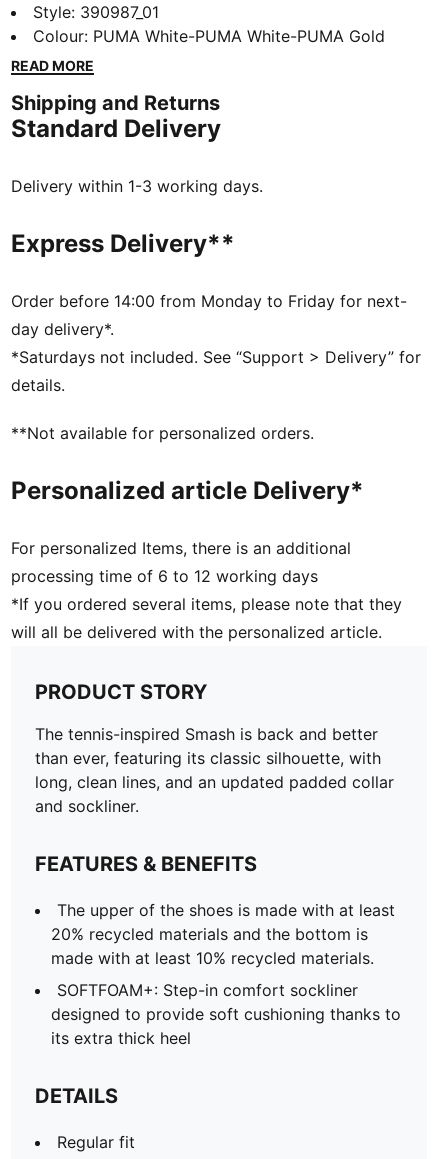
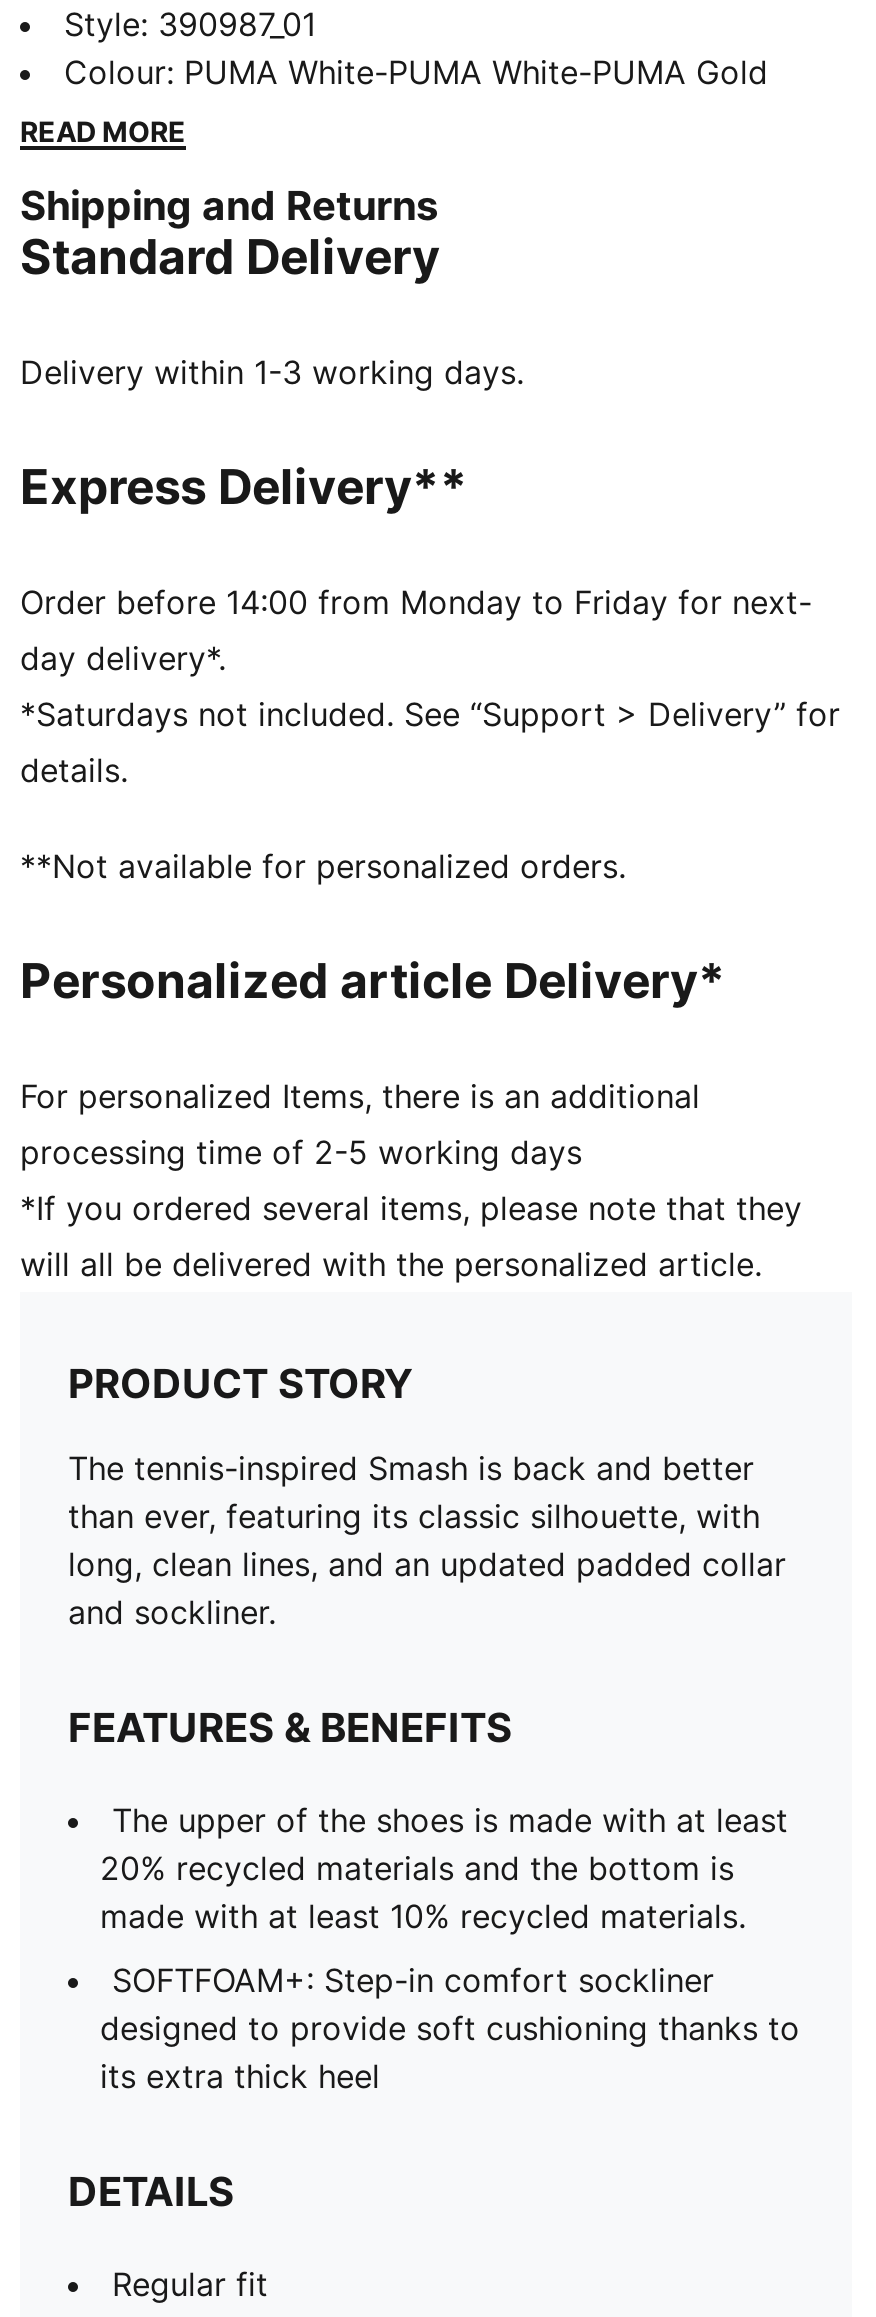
[11,566,318,586] processing time of 6 to 12 working days -> [20,1132,582,1172] processing time of 2-5 working days

